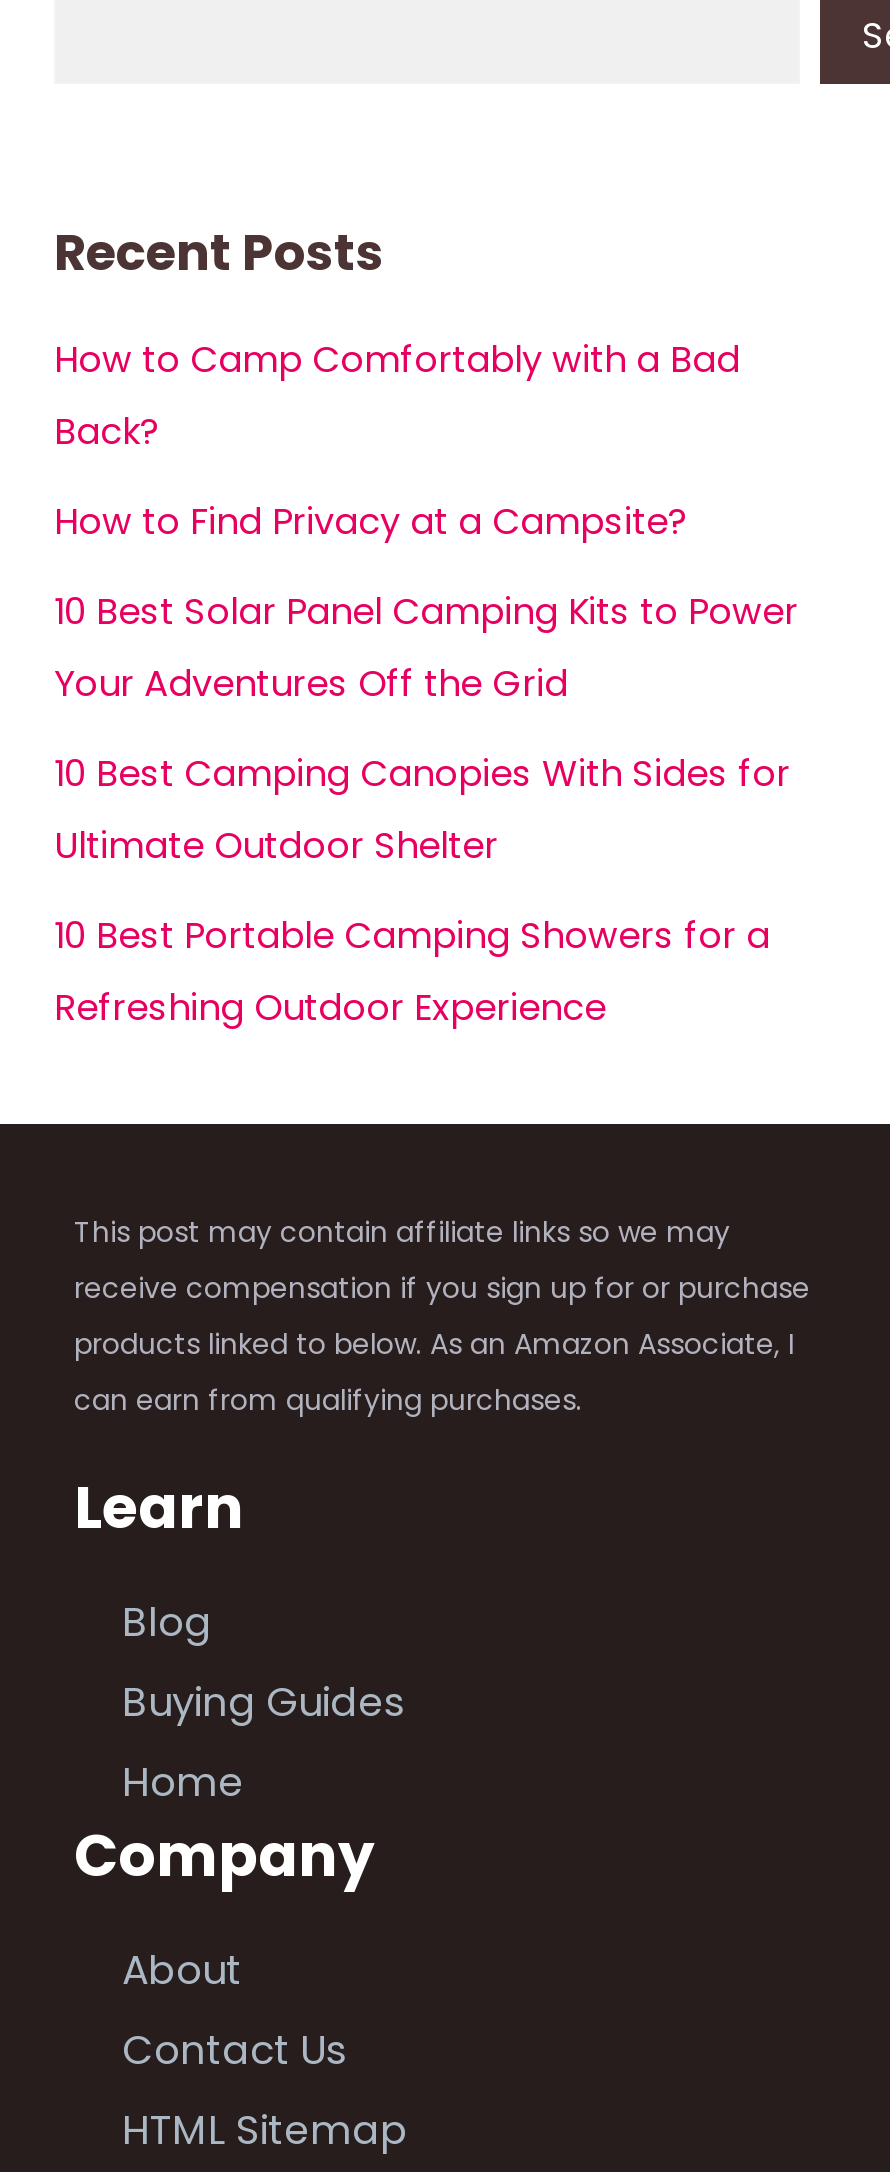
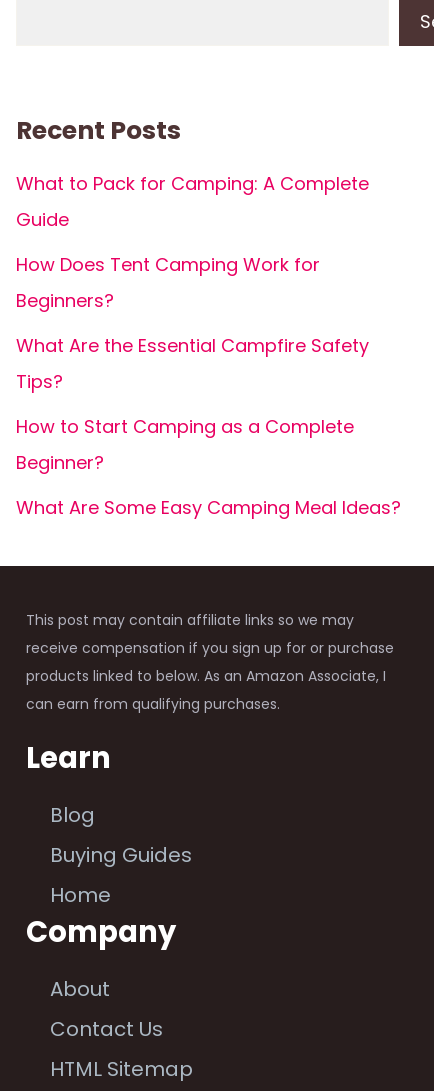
[54,333,740,455] How to Camp Comfortably with a Bad | Back? -> [16,171,369,232] What to Pack for Camping: A Complete | Guide
[54,495,688,545] How to Find Privacy at a Campsite? -> [16,252,320,313] How Does Tent Camping Work for | Beginners?
[54,585,798,707] 10 Best Solar Panel Camping Kits to Power | Your Adventures Off the Grid -> [16,333,369,394] What Are the Essential Campfire Safety | Tips?
[54,747,790,869] 10 Best Camping Canopies With Sides for | Ultimate Outdoor Shelter -> [16,414,354,475] How to Start Camping as a Complete | Beginner?
[54,909,770,1031] 10 Best Portable Camping Showers for a | Refreshing Outdoor Experience -> [16,495,401,520] What Are Some Easy Camping Meal Ideas?

